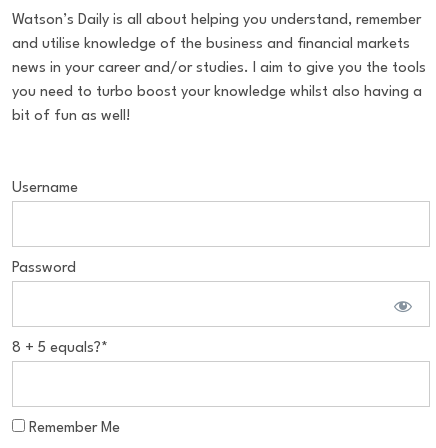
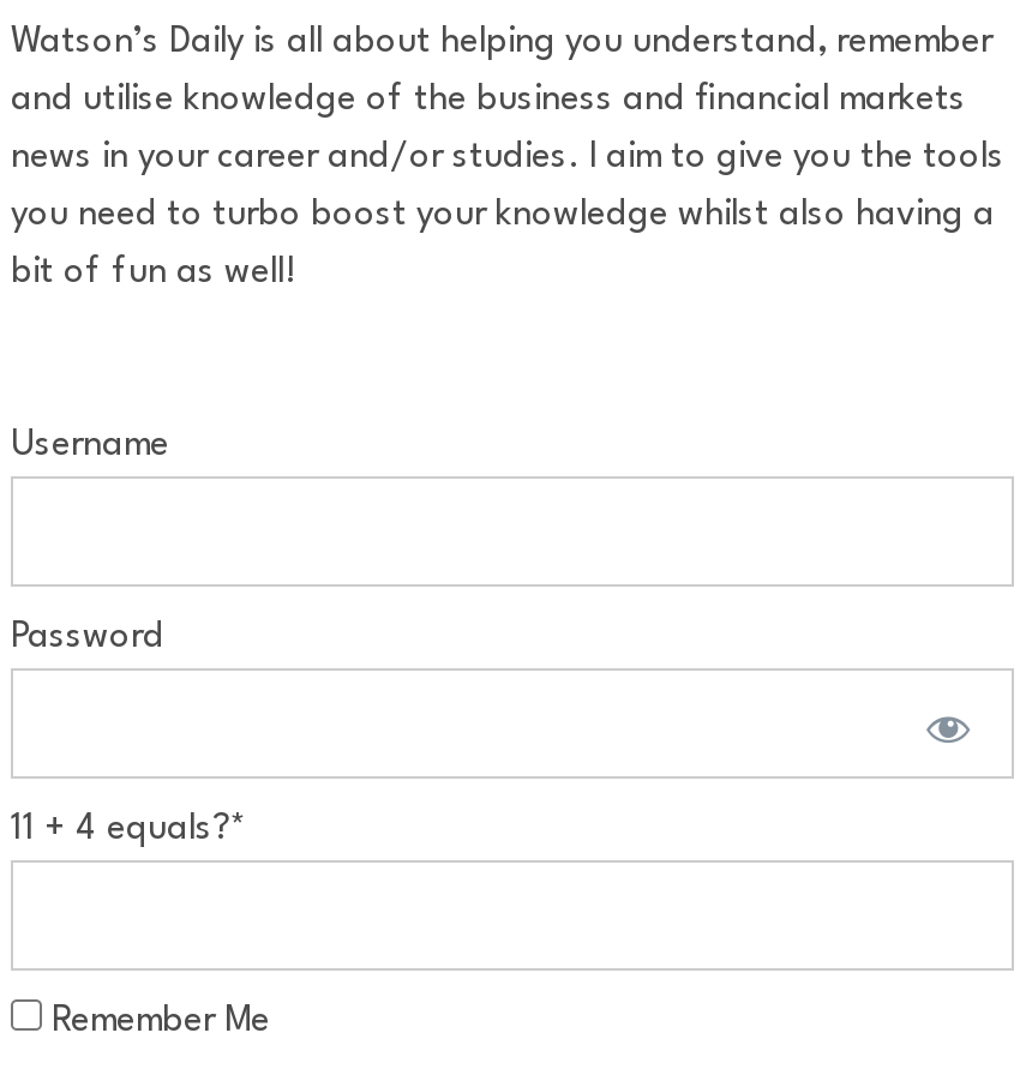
[12,341,108,356] 8 + 5 equals?* -> [11,811,246,847] 11 + 4 equals?*

